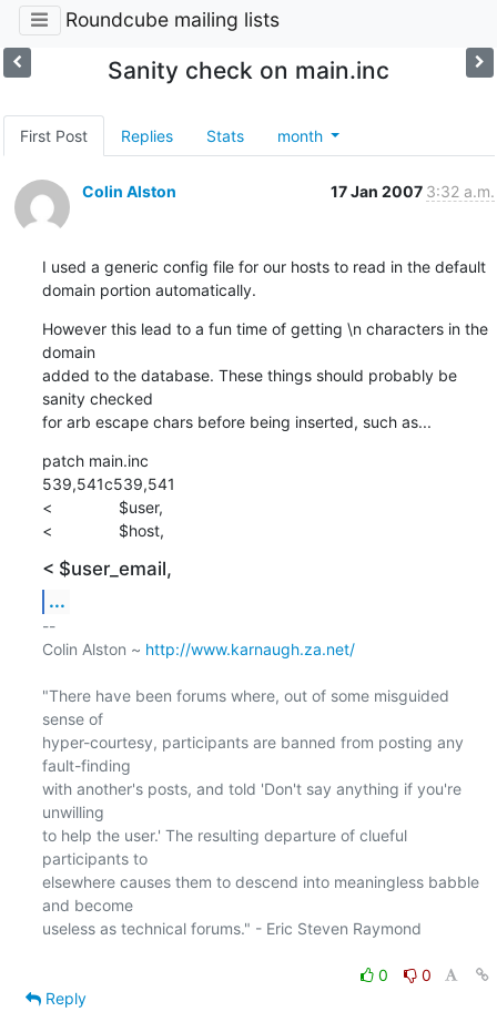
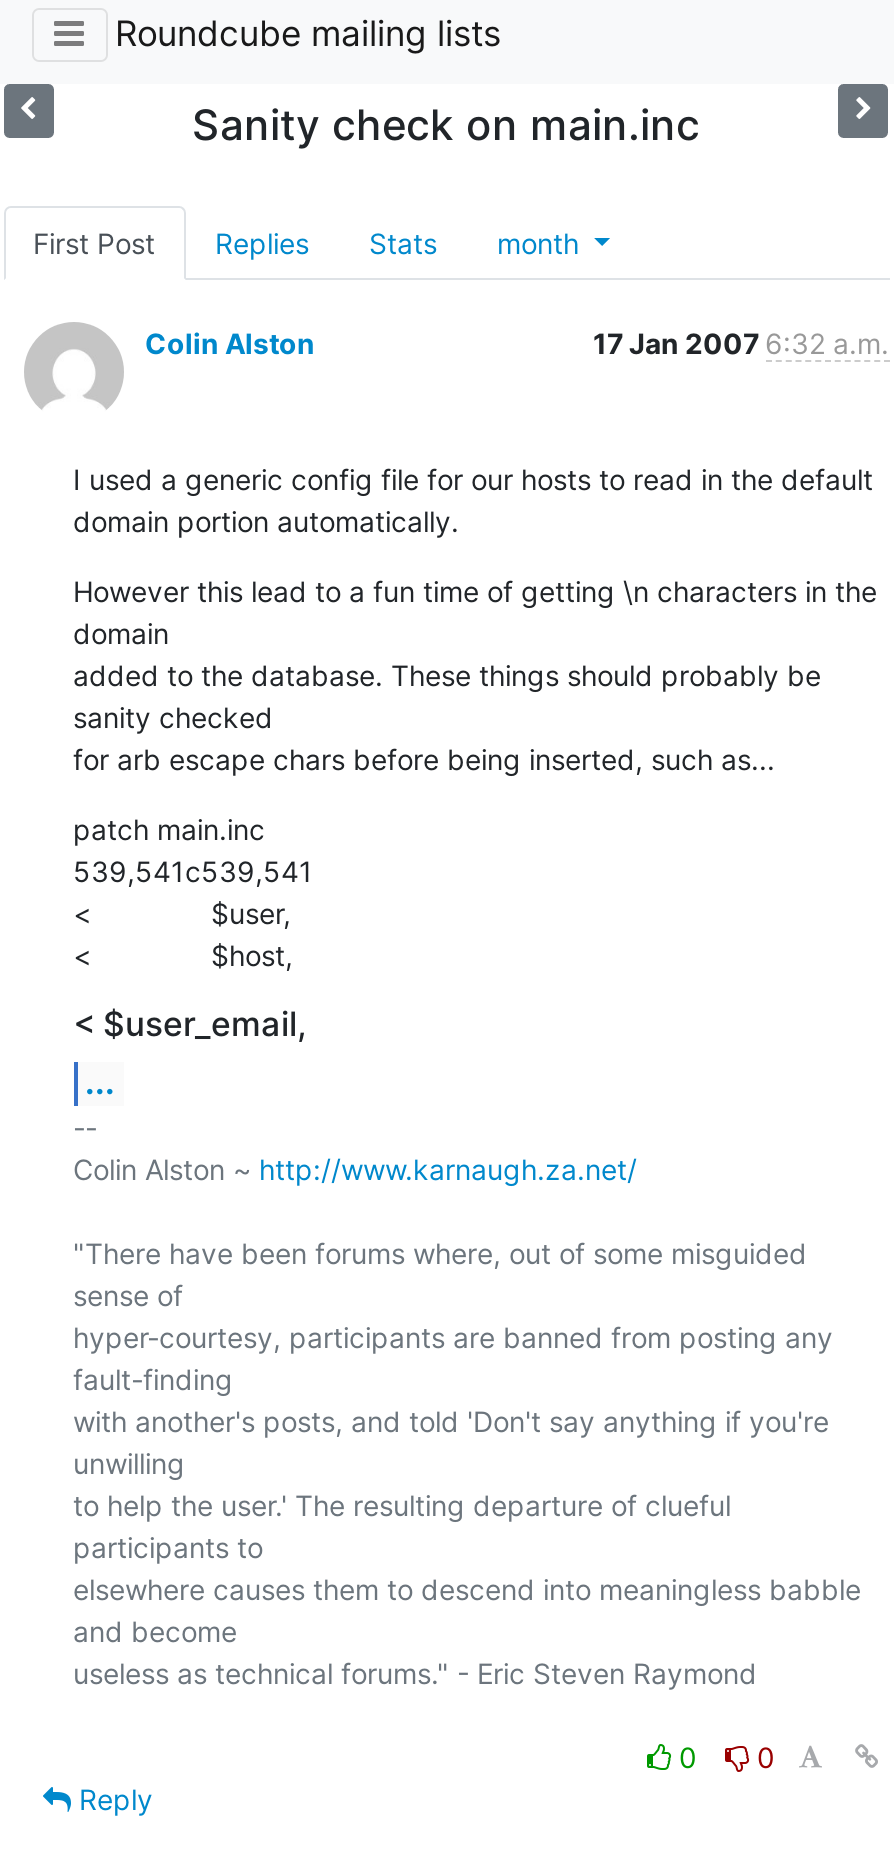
[330,182,494,200] 17 Jan 2007 3:32 a.m. -> [593,326,889,360] 17 Jan 2007 6:32 a.m.

